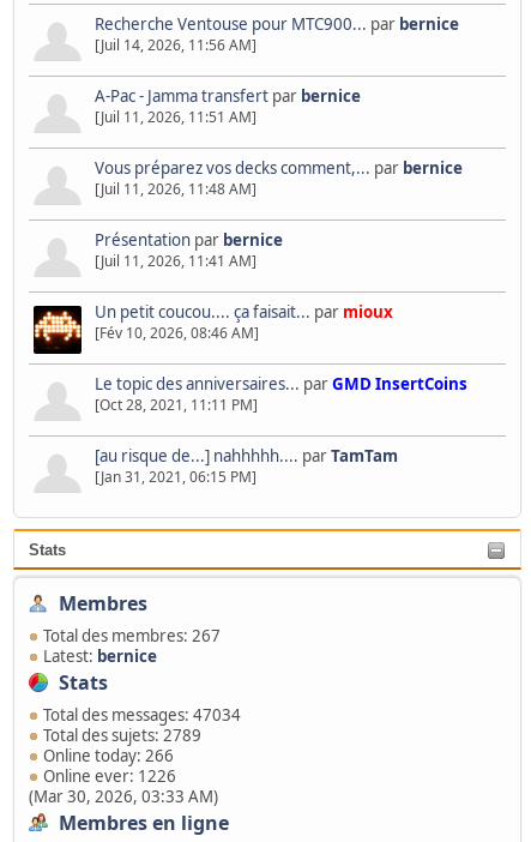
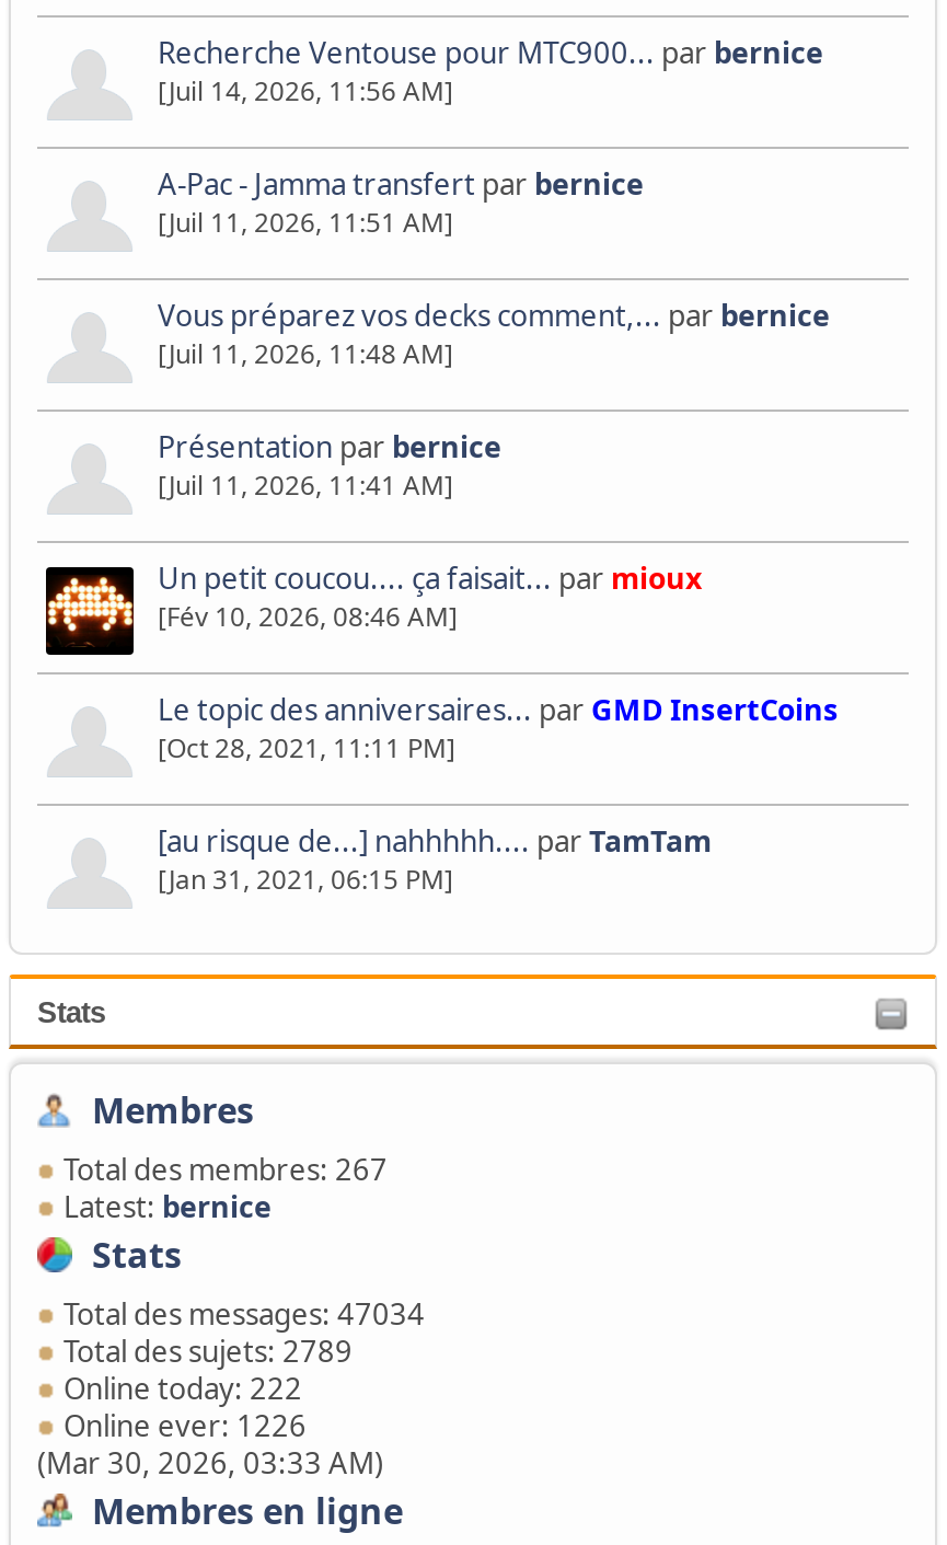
[43,745,174,766] Online today: 266 -> [63,1368,302,1408] Online today: 222

